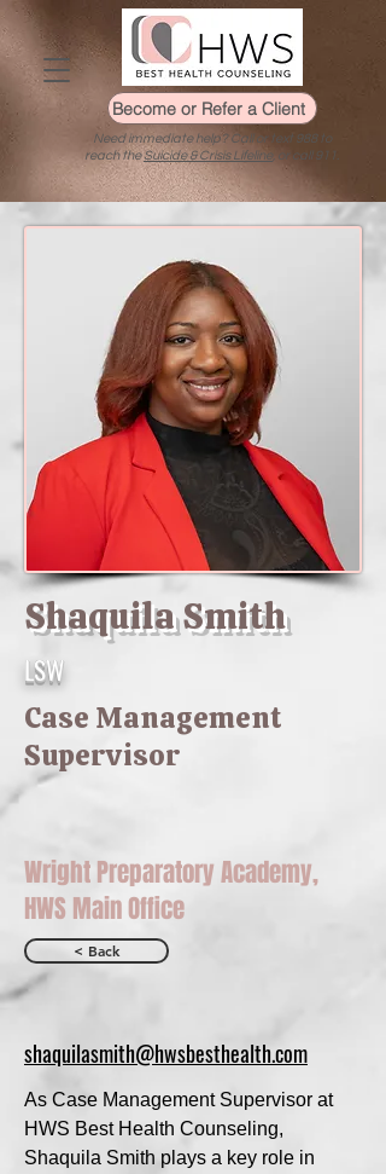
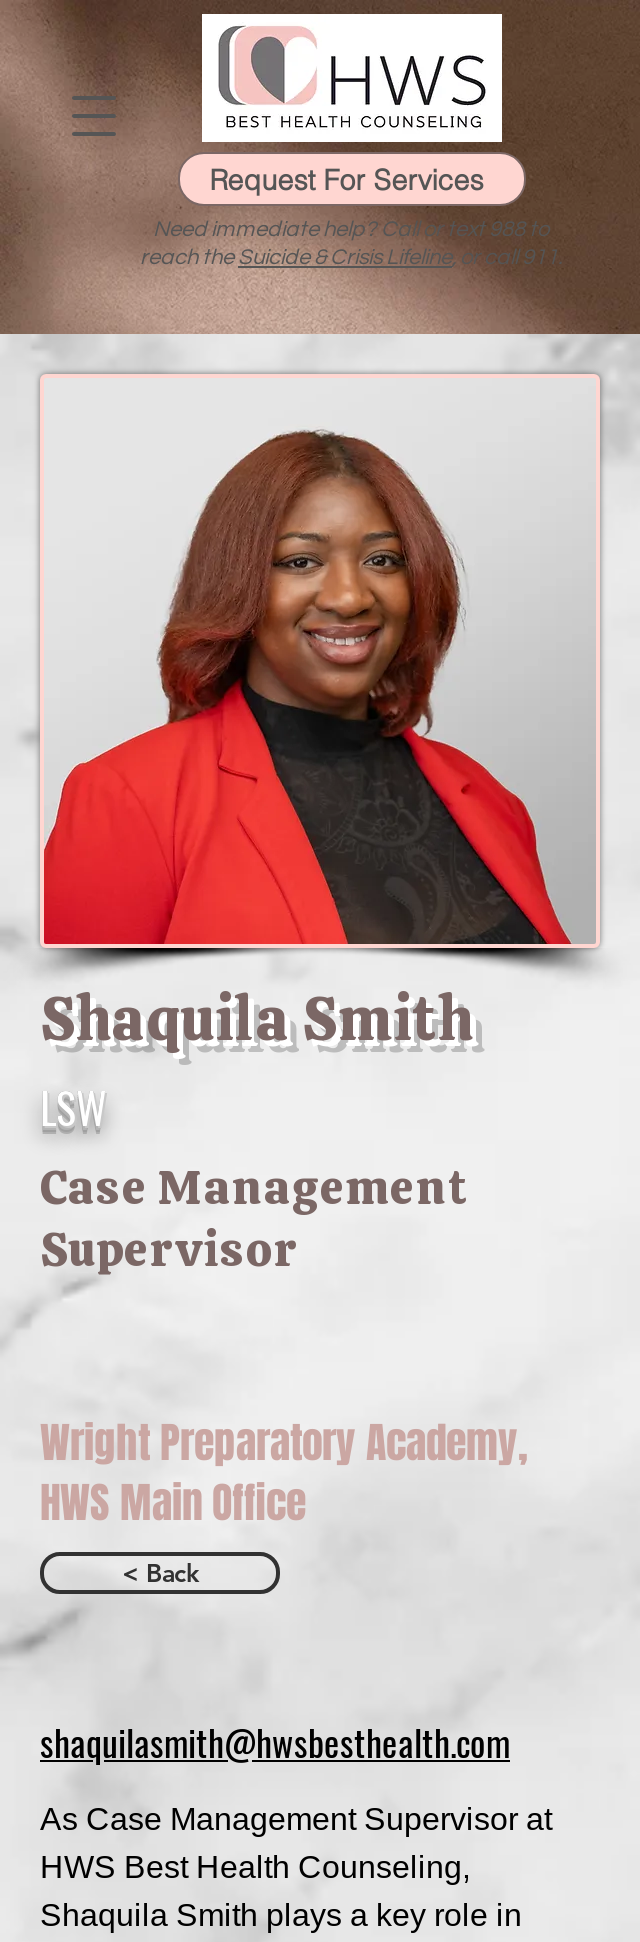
[112,97,305,119] Become or Refer a Client -> [210,161,484,197] Request For Services

